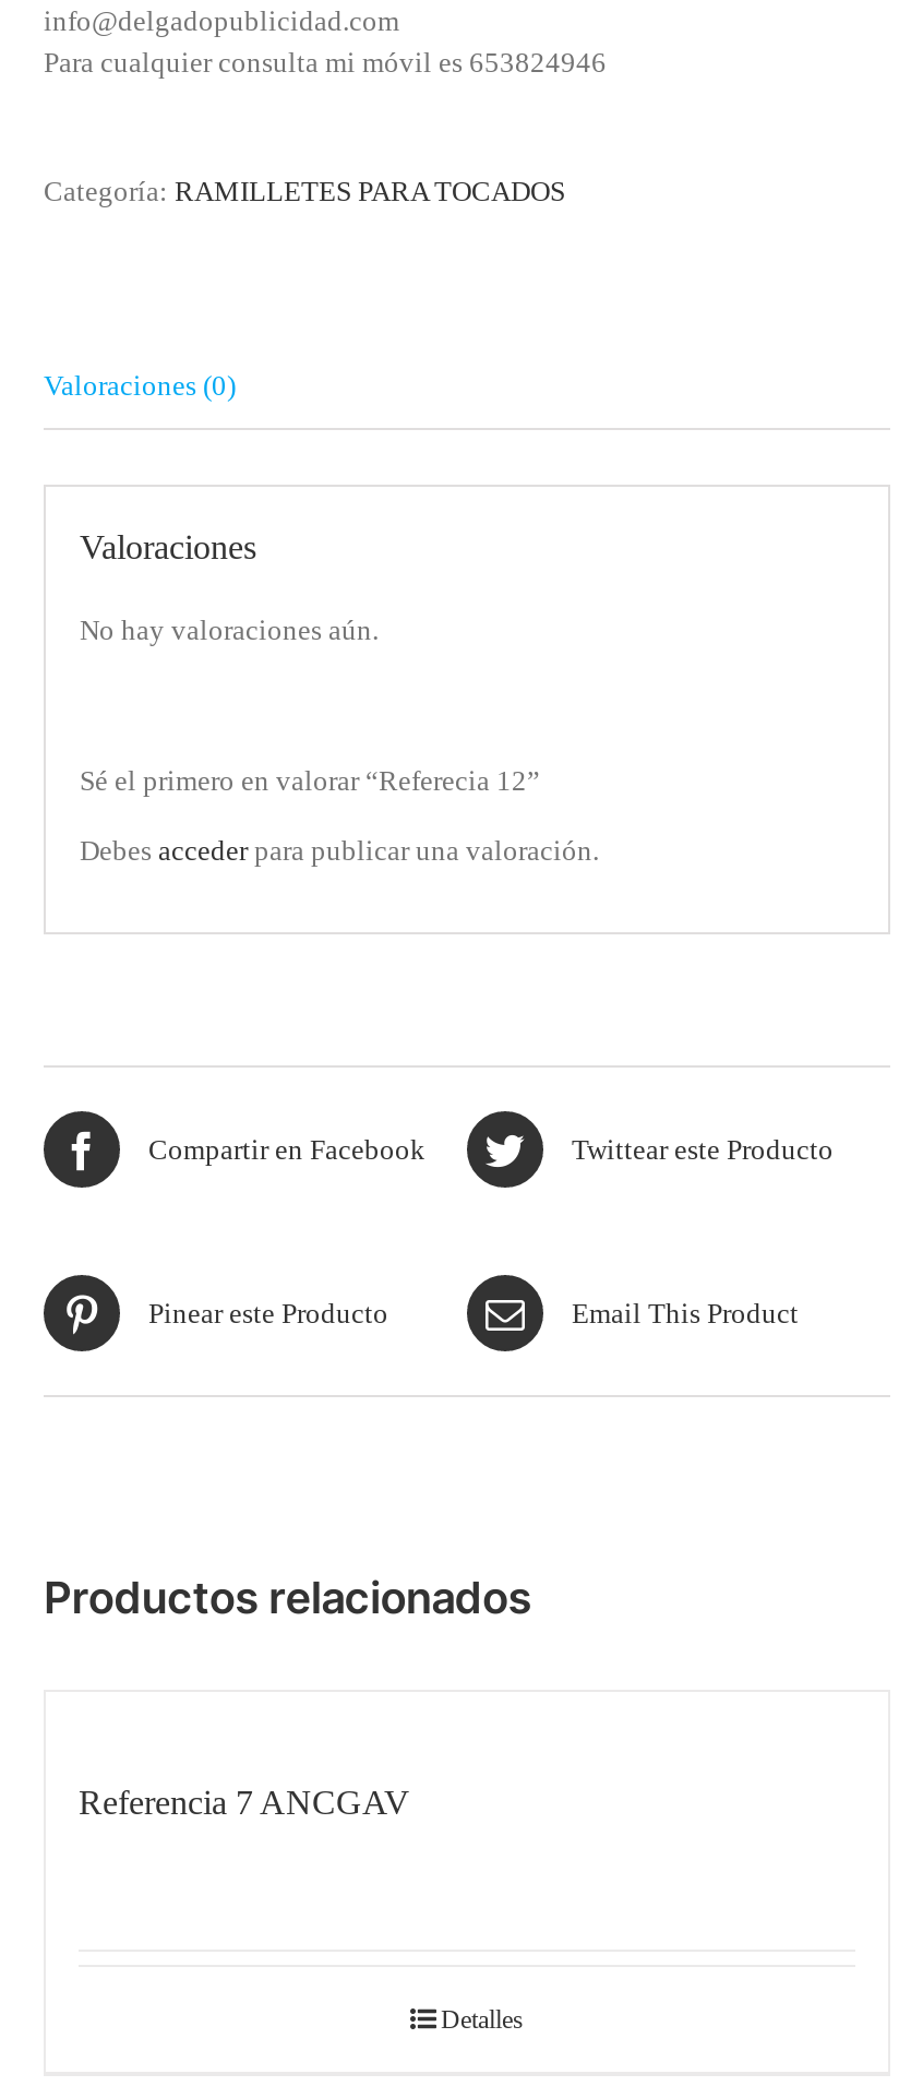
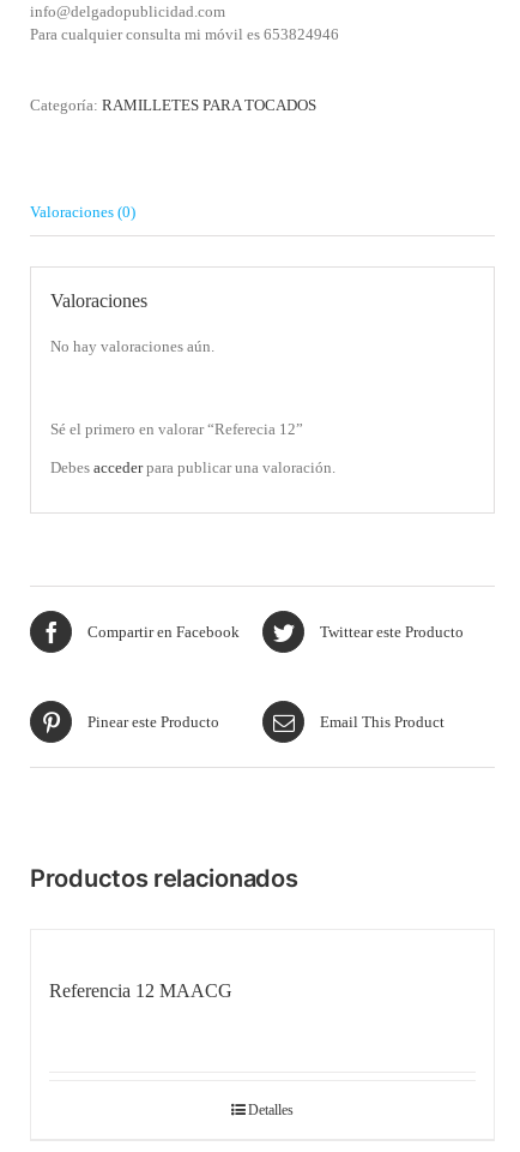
[79,1785,410,1822] Referencia 7 ANCGAV -> [49,981,232,1001] Referencia 12 MAACG

